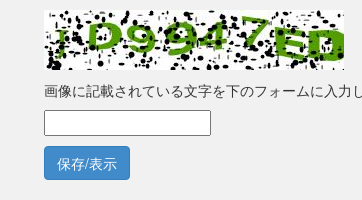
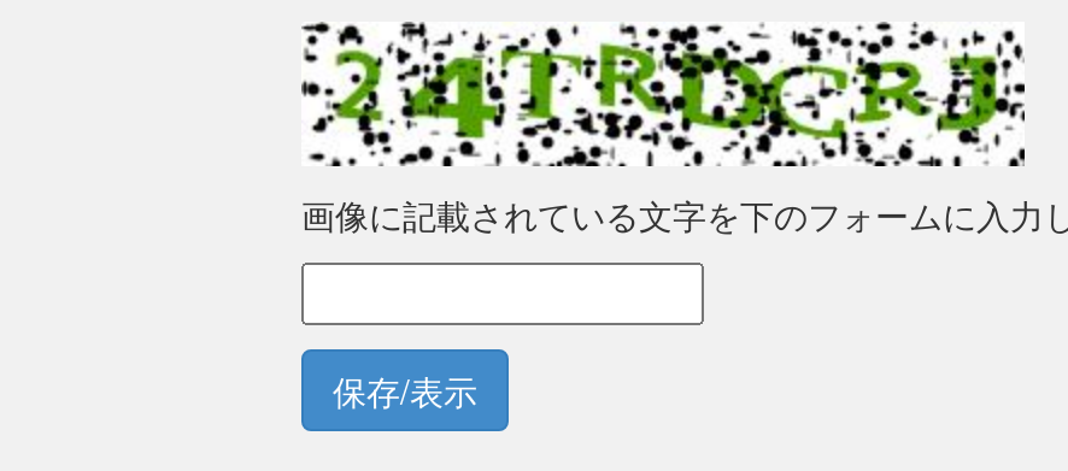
[44,10,345,71] [image] -> [299,19,1027,169] [image]

